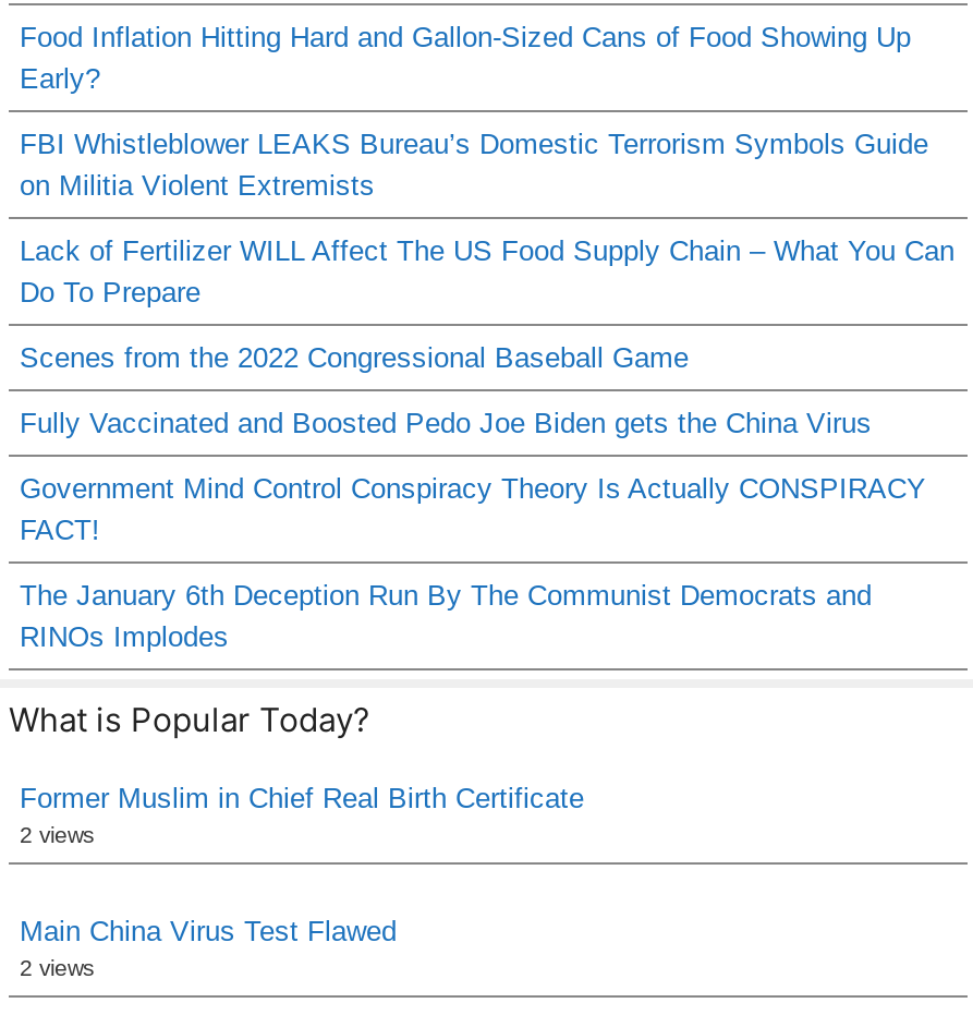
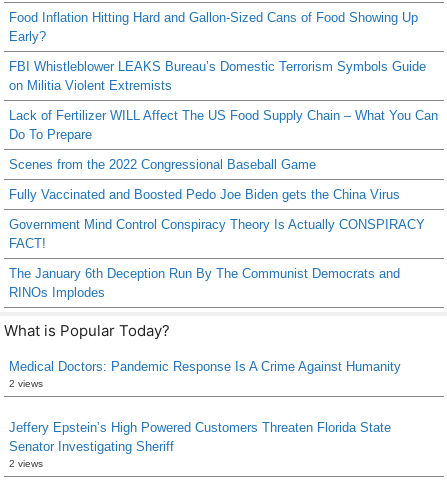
[20,781,584,813] Former Muslim in Chief Real Birth Certificate -> [9,358,401,373] Medical Doctors: Pandemic Response Is A Crime Against Humanity
[20,914,397,946] Main China Virus Test Flawed -> [9,419,391,453] Jeffery Epstein’s High Powered Customers Threaten Florida State | Senator Investigating Sheriff

